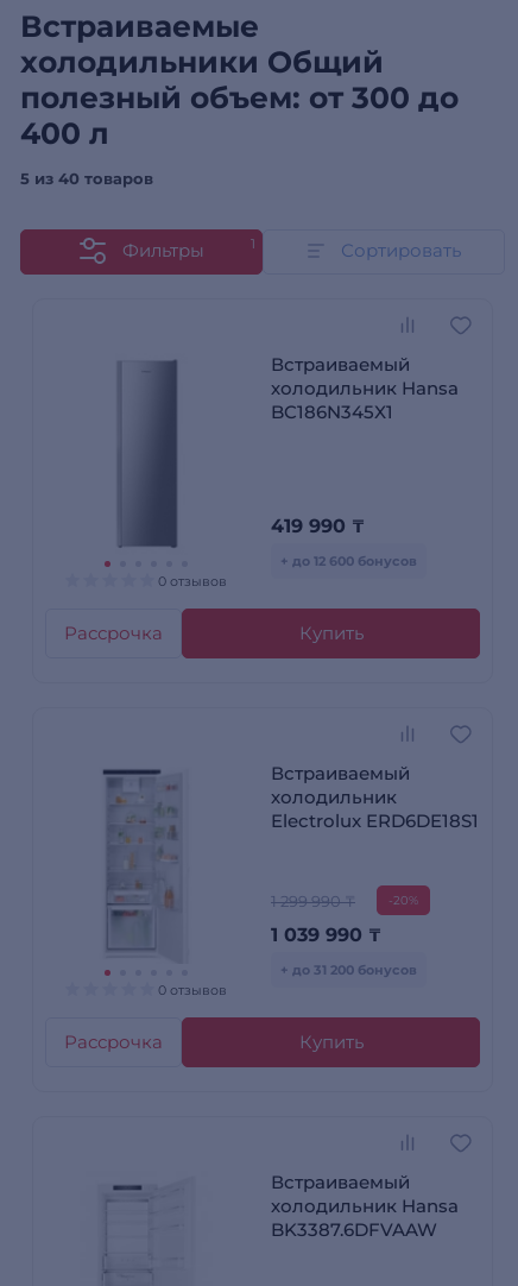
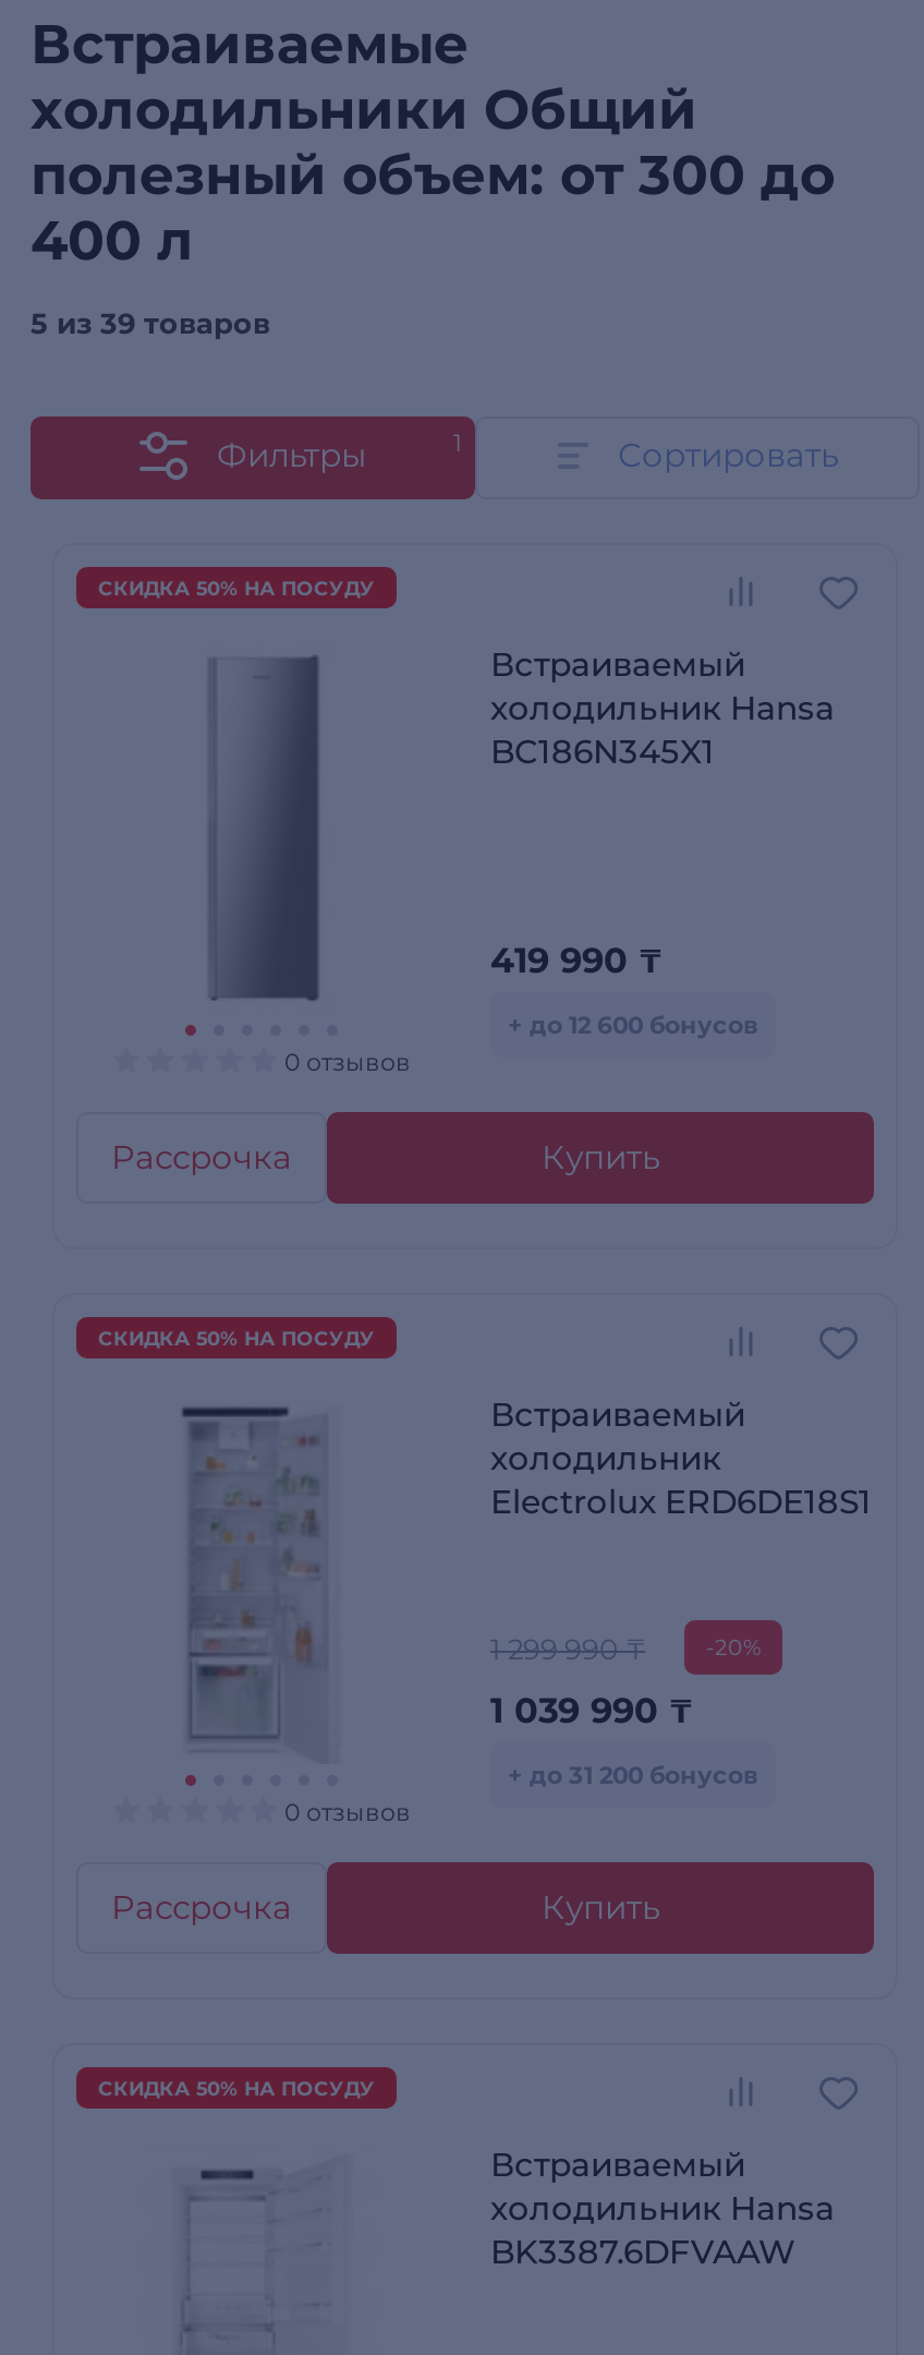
[20,169,153,188] 5 из 40 товаров -> [31,306,270,341] 5 из 39 товаров
none -> [98,576,375,600] СКИДКА 50% НА ПОСУДУ
none -> [98,1326,375,1350] СКИДКА 50% НА ПОСУДУ
none -> [98,2076,375,2100] СКИДКА 50% НА ПОСУДУ

